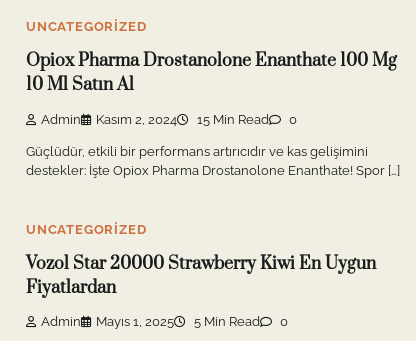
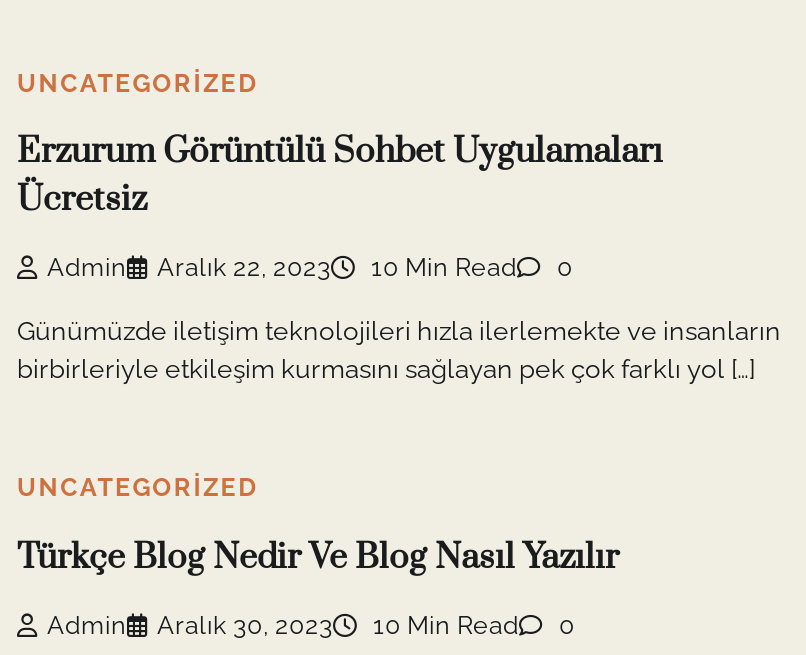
[26,50,397,96] Opiox Pharma Drostanolone Enanthate 100 Mg | 10 Ml Satın Al -> [17,130,663,222] Erzurum Görüntülü Sohbet Uygulamaları | Ücretsiz
[96,112,269,127] Kasım 2, 2024 | 15 Min Read -> [157,253,517,283] Aralık 22, 2023 | 10 Min Read
[26,143,400,177] Güçlüdür, etkili bir performans artırıcıdır ve kas gelişimini | destekler: İşte Opiox Pharma Drostanolone Enanthate! Spor […] -> [17,317,781,385] Günümüzde iletişim teknolojileri hızla ilerlemekte ve insanların | birbirleriyle etkileşim kurmasını sağlayan pek çok farklı yol […]
[26,253,376,299] Vozol Star 20000 Strawberry Kiwi En Uygun | Fiyatlardan -> [17,536,619,580] Türkçe Blog Nedir Ve Blog Nasıl Yazılır
[96,314,260,329] Mayıs 1, 2025 | 5 Min Read -> [157,610,519,640] Aralık 30, 2023 | 10 Min Read

